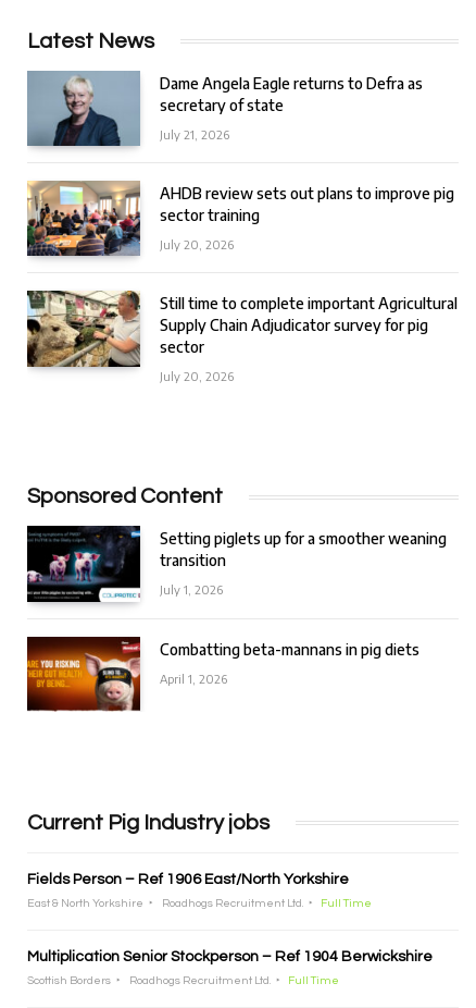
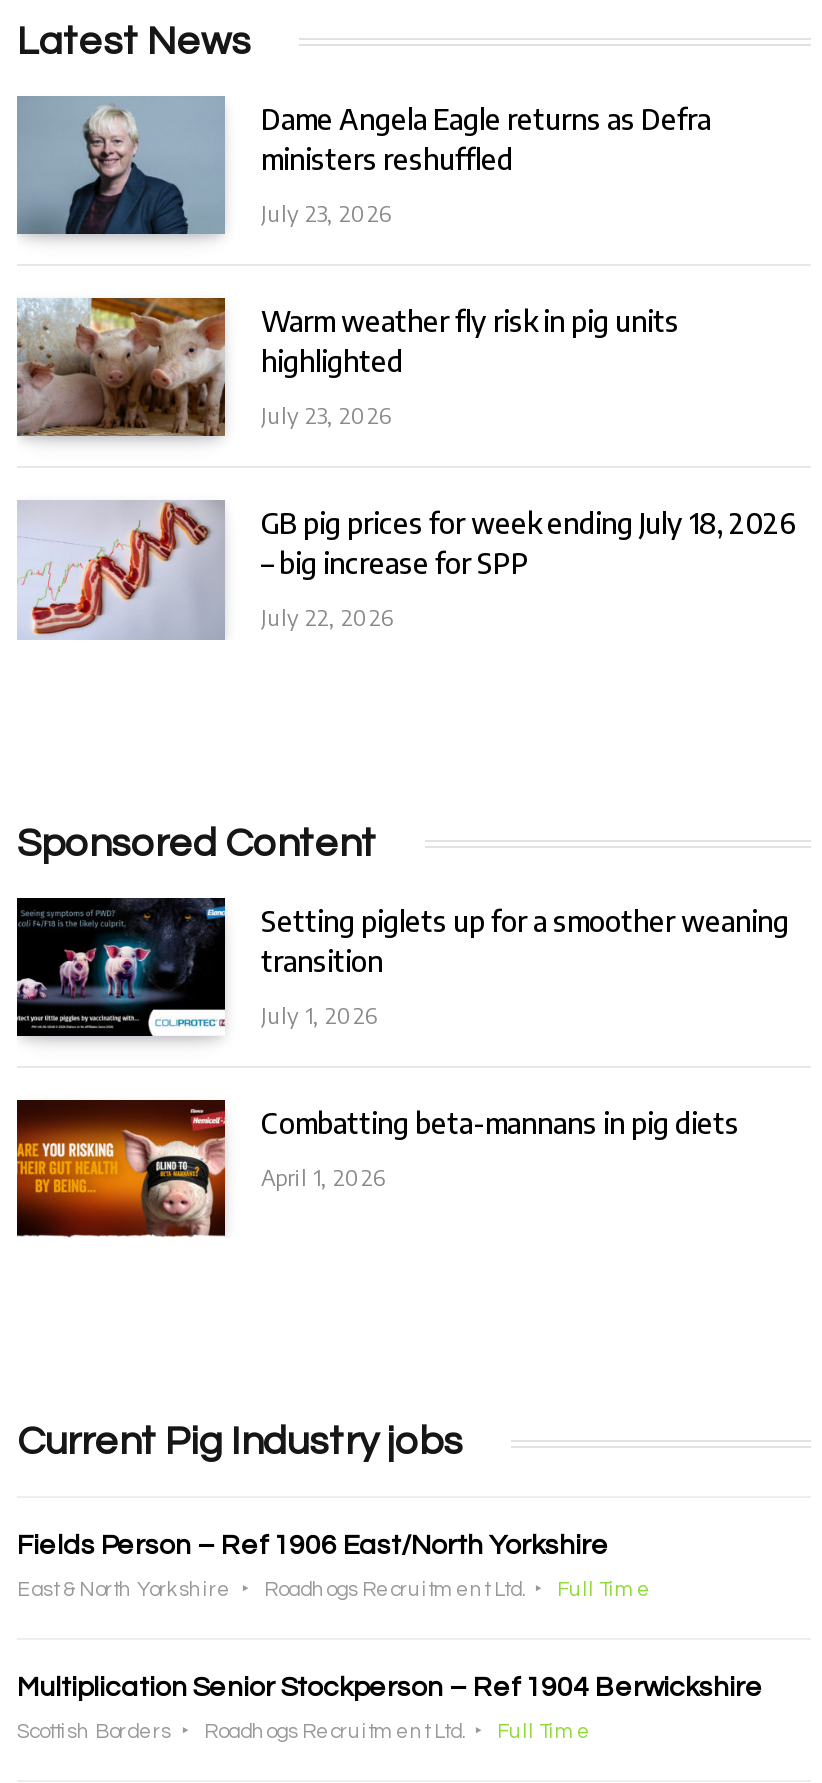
[160,74,423,114] Dame Angela Eagle returns to Defra as | secretary of state -> [261,101,711,175] Dame Angela Eagle returns as Defra | ministers reshuffled
[160,127,229,141] July 21, 2026 -> [261,199,391,225] July 23, 2026
[27,181,454,257] [image] | AHDB review sets out plans to improve pig | sector training -> [15,298,679,438] [image] | Warm weather fly risk in pig units | highlighted
[160,237,234,251] July 20, 2026 -> [261,402,391,428] July 23, 2026
[26,290,458,369] [image] | Still time to complete important Agricultural | Supply Chain Adjudicator survey for pig | sector -> [17,500,797,640] [image] | GB pig prices for week ending July 18, 2026 | – big increase for SPP
[160,369,234,383] July 20, 2026 -> [261,605,393,631] July 22, 2026

